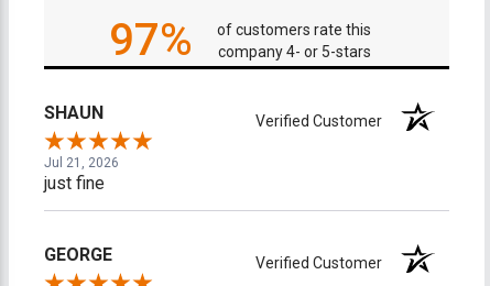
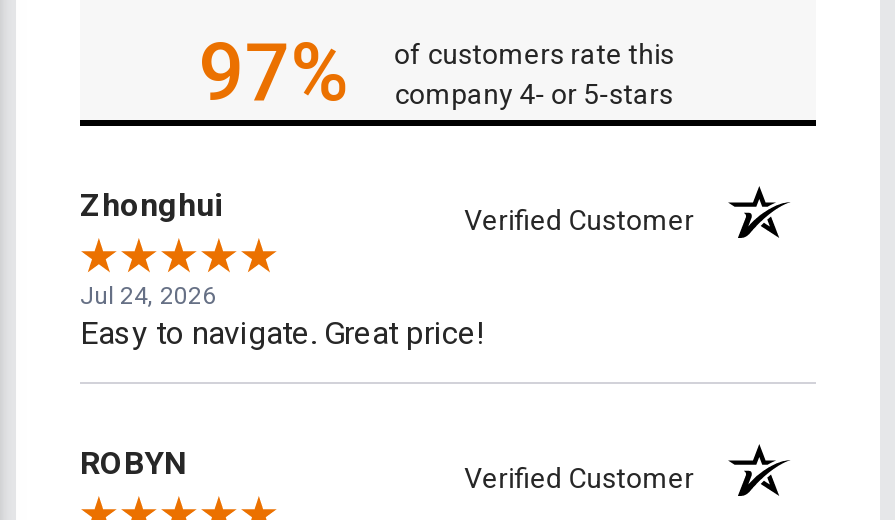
[44,103,104,124] SHAUN -> [80,187,222,225] Zhonghui
[44,156,119,194] Jul 21, 2026 | just fine -> [80,283,486,353] Jul 24, 2026 | Easy to navigate. Great price!
[44,245,112,266] GEORGE -> [80,445,186,483] ROBYN

